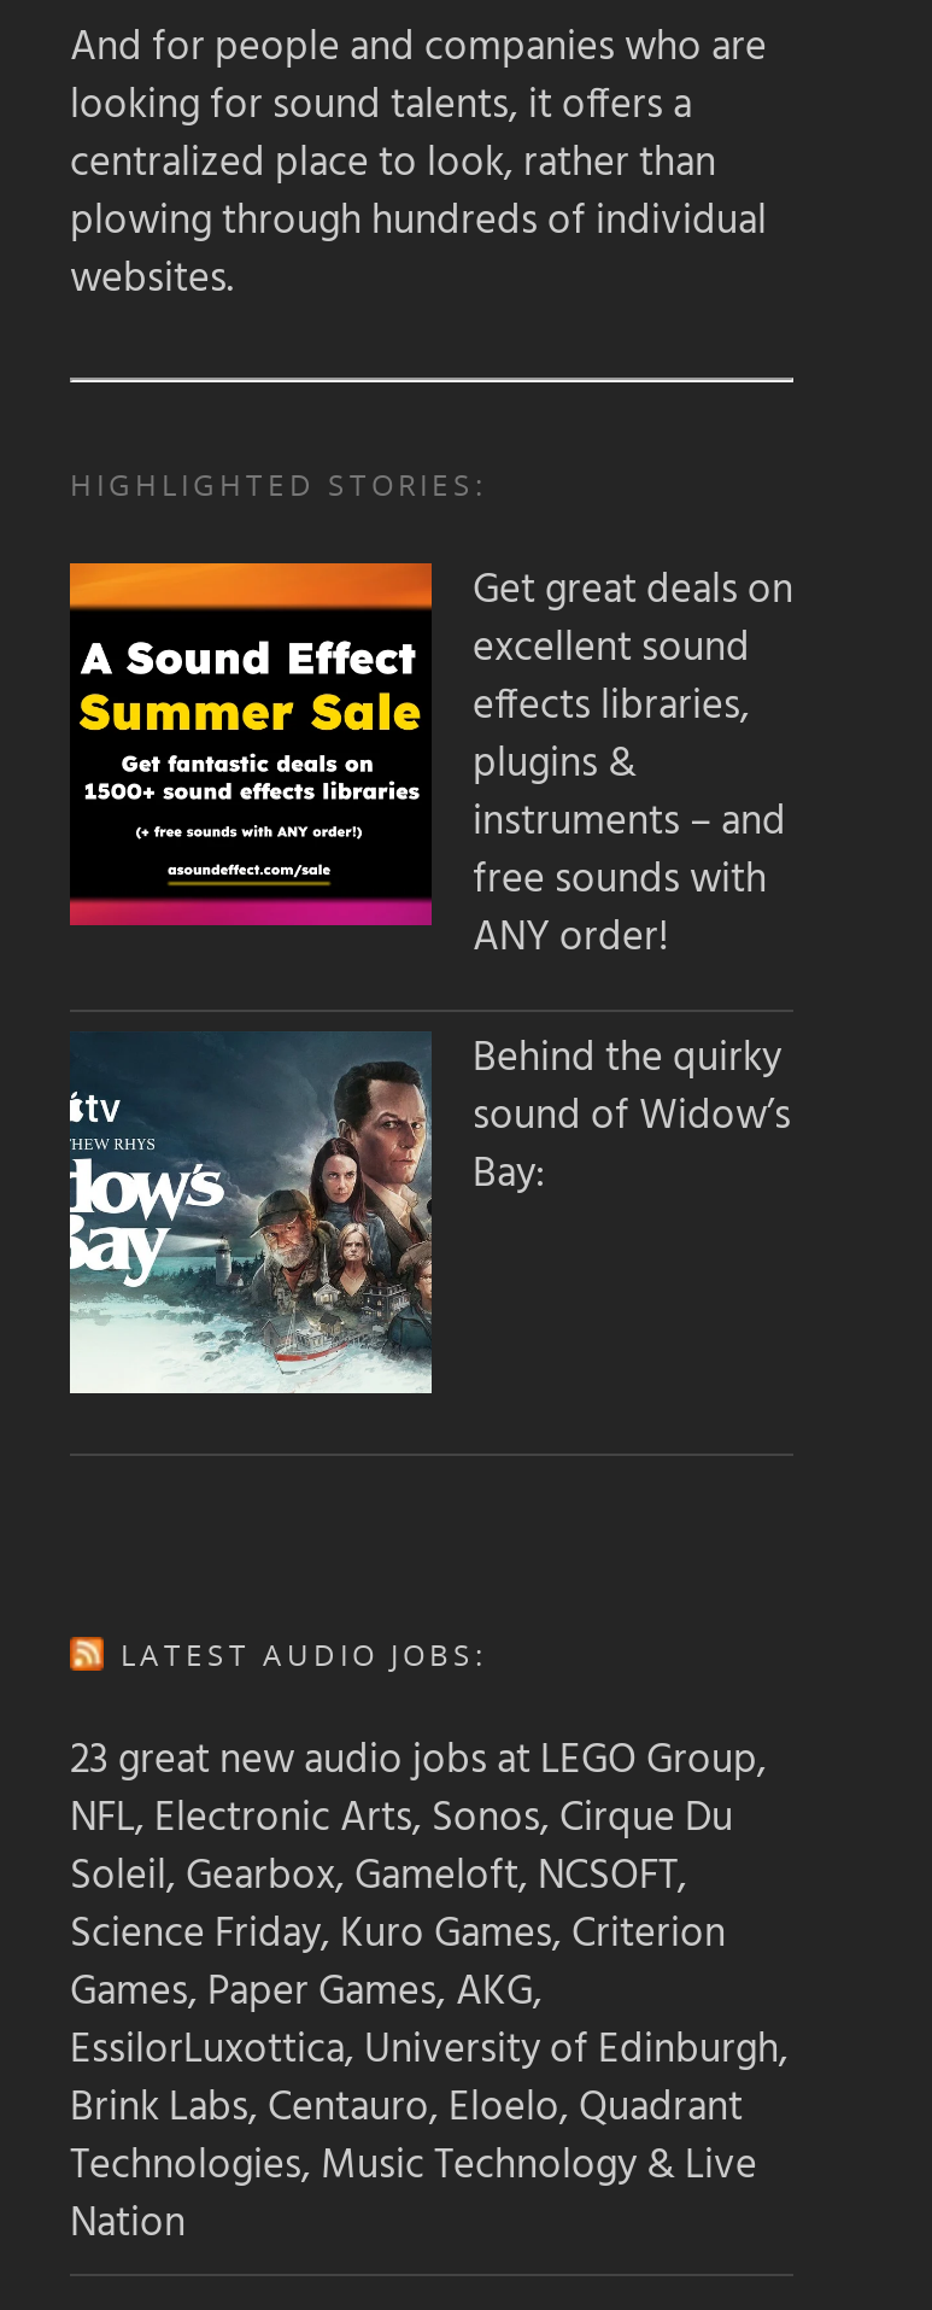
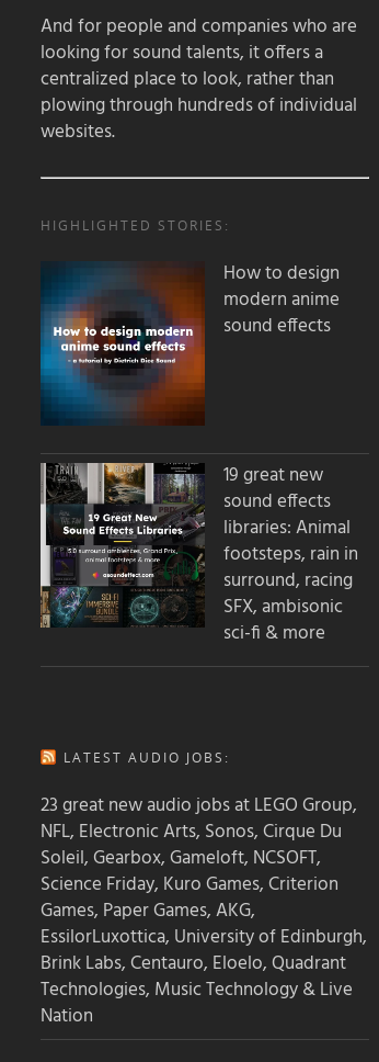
[68,559,793,972] [image] | Get great deals on | excellent sound | effects libraries, | plugins & | instruments – and | free sounds with | ANY order! -> [39,259,340,427] [image] | How to design | modern anime | sound effects
[68,1007,791,1396] [image] | Behind the quirky | sound of Widow’s | Bay: -> [39,461,358,649] [image] | 19 great new | sound effects | libraries: Animal | footsteps, rain in | surround, racing | SFX, ambisonic | sci-fi & more

